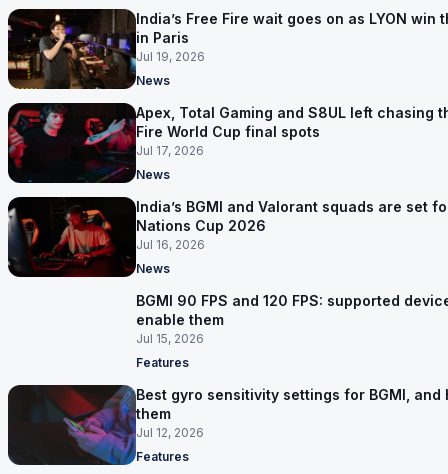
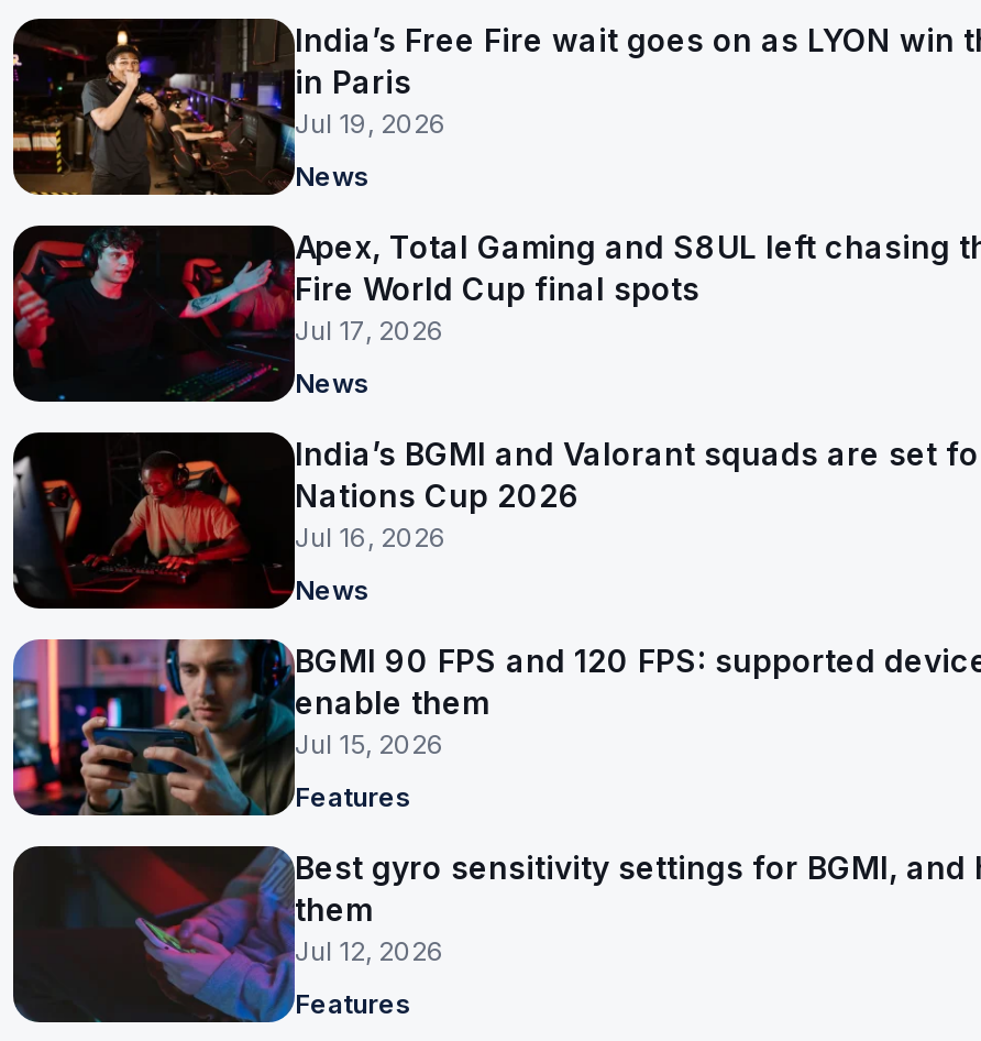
none -> [11,637,297,818] [image]

